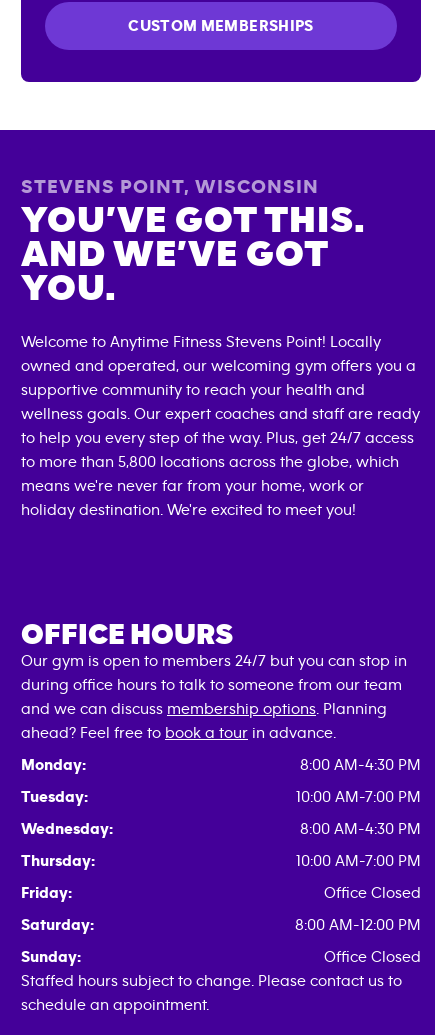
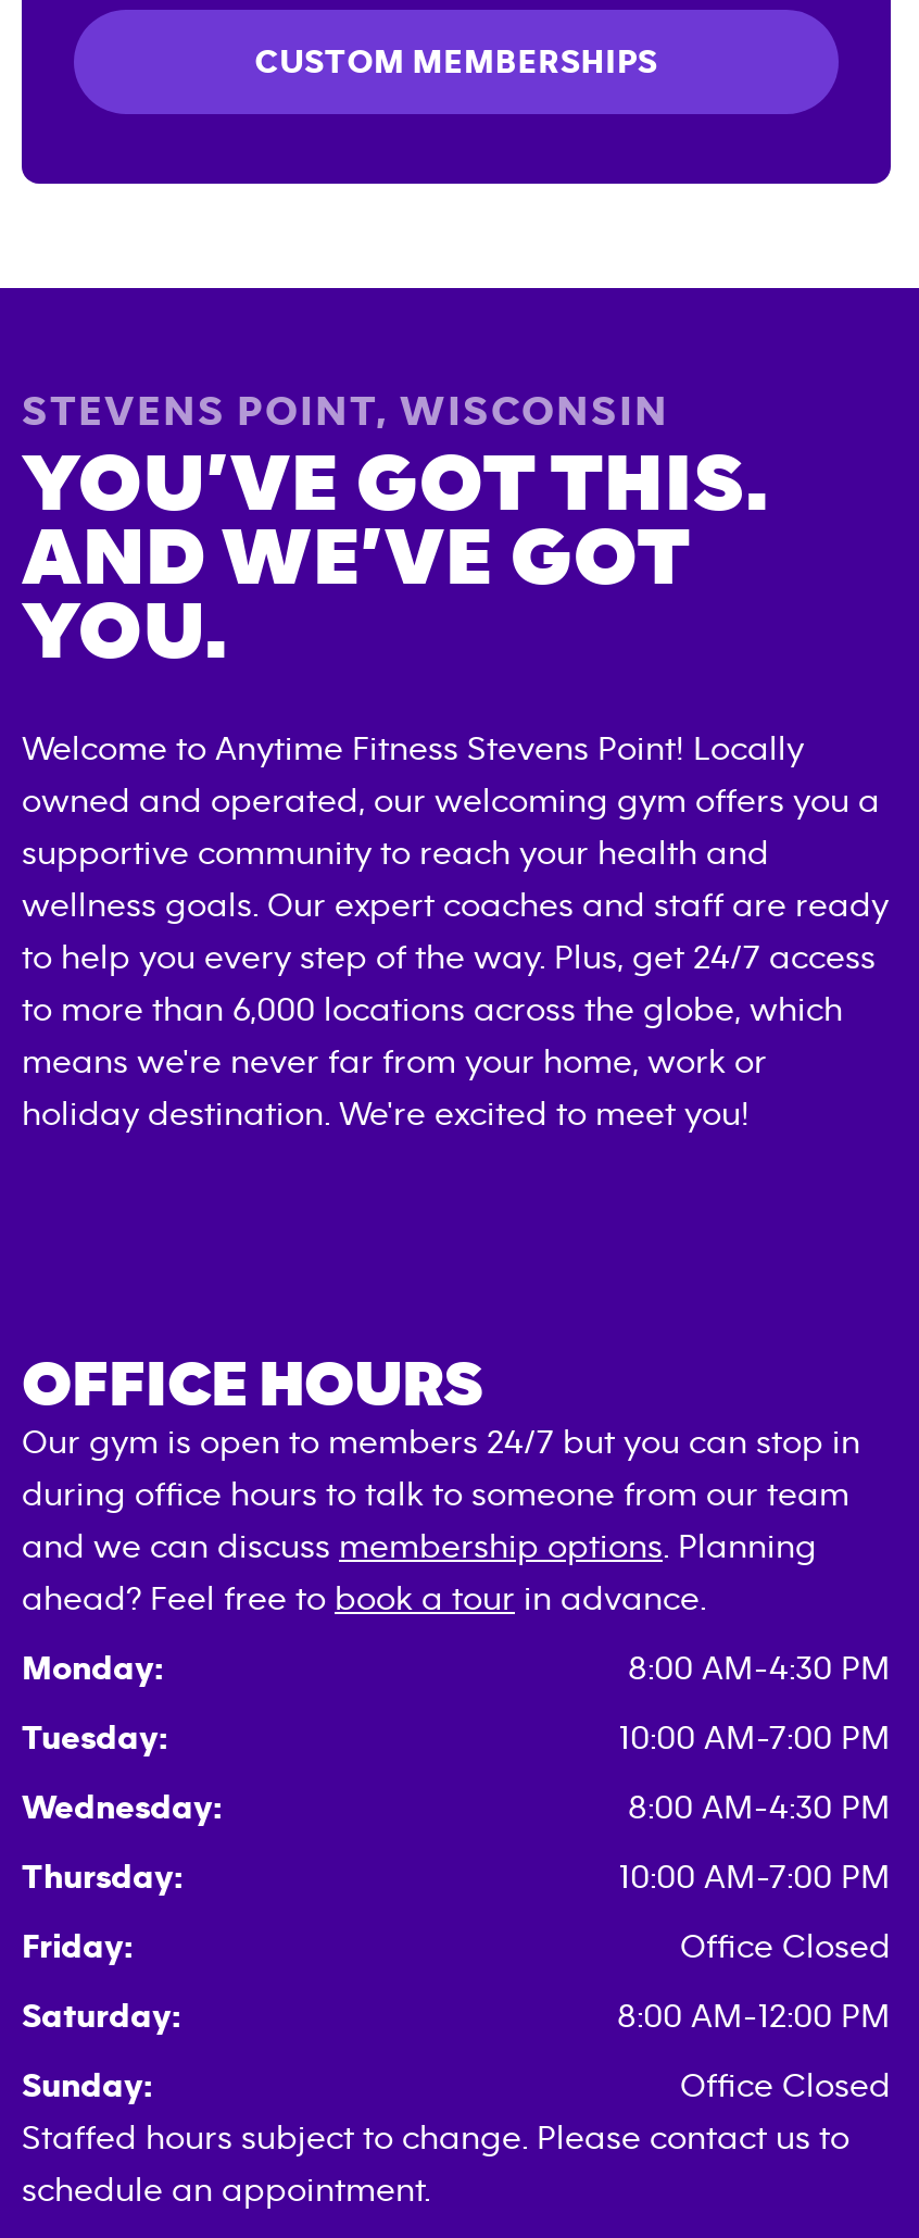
[21,454,399,470] to more than 5,800 locations across the globe, which -> [22,992,843,1027] to more than 6,000 locations across the globe, which

